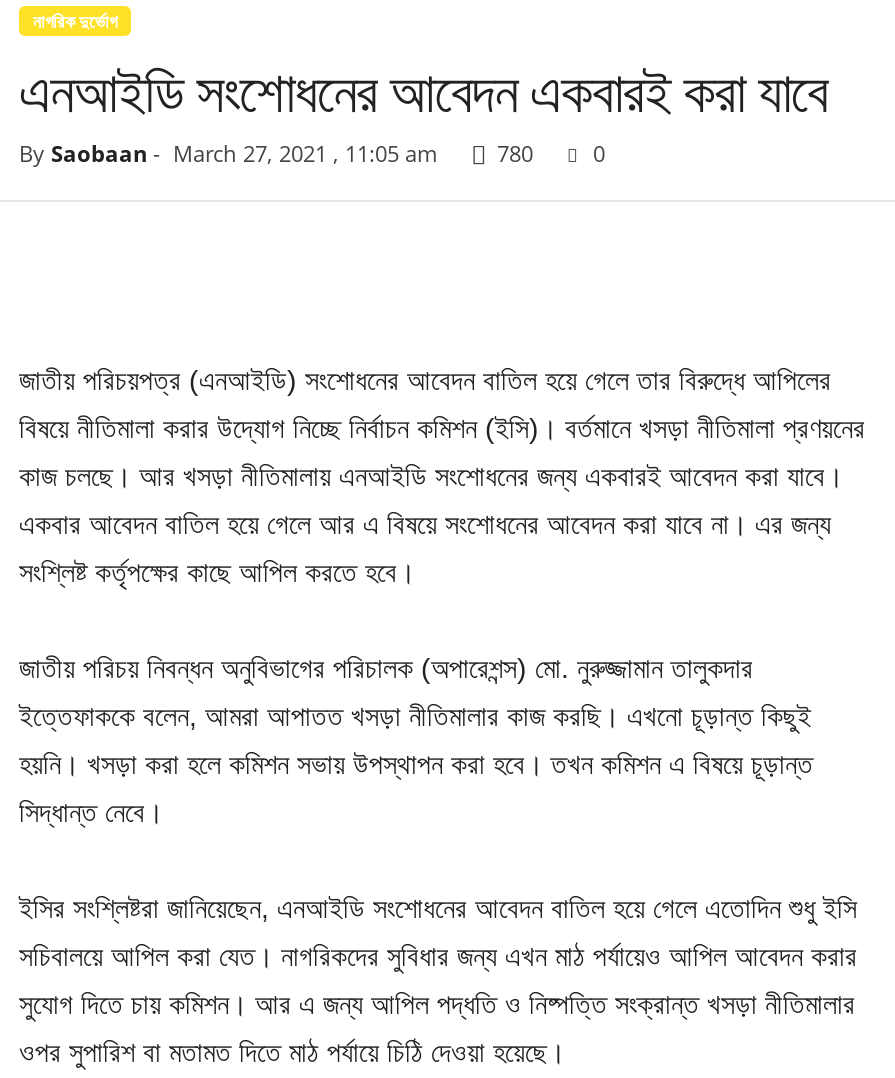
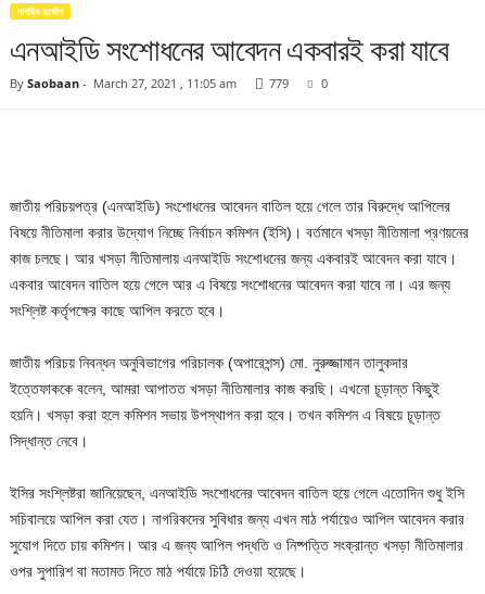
[19,138,605,168] By Saobaan - March 27, 2021 , 11:05 am 780 0 -> [10,75,328,91] By Saobaan - March 27, 2021 , 11:05 am 779 0

